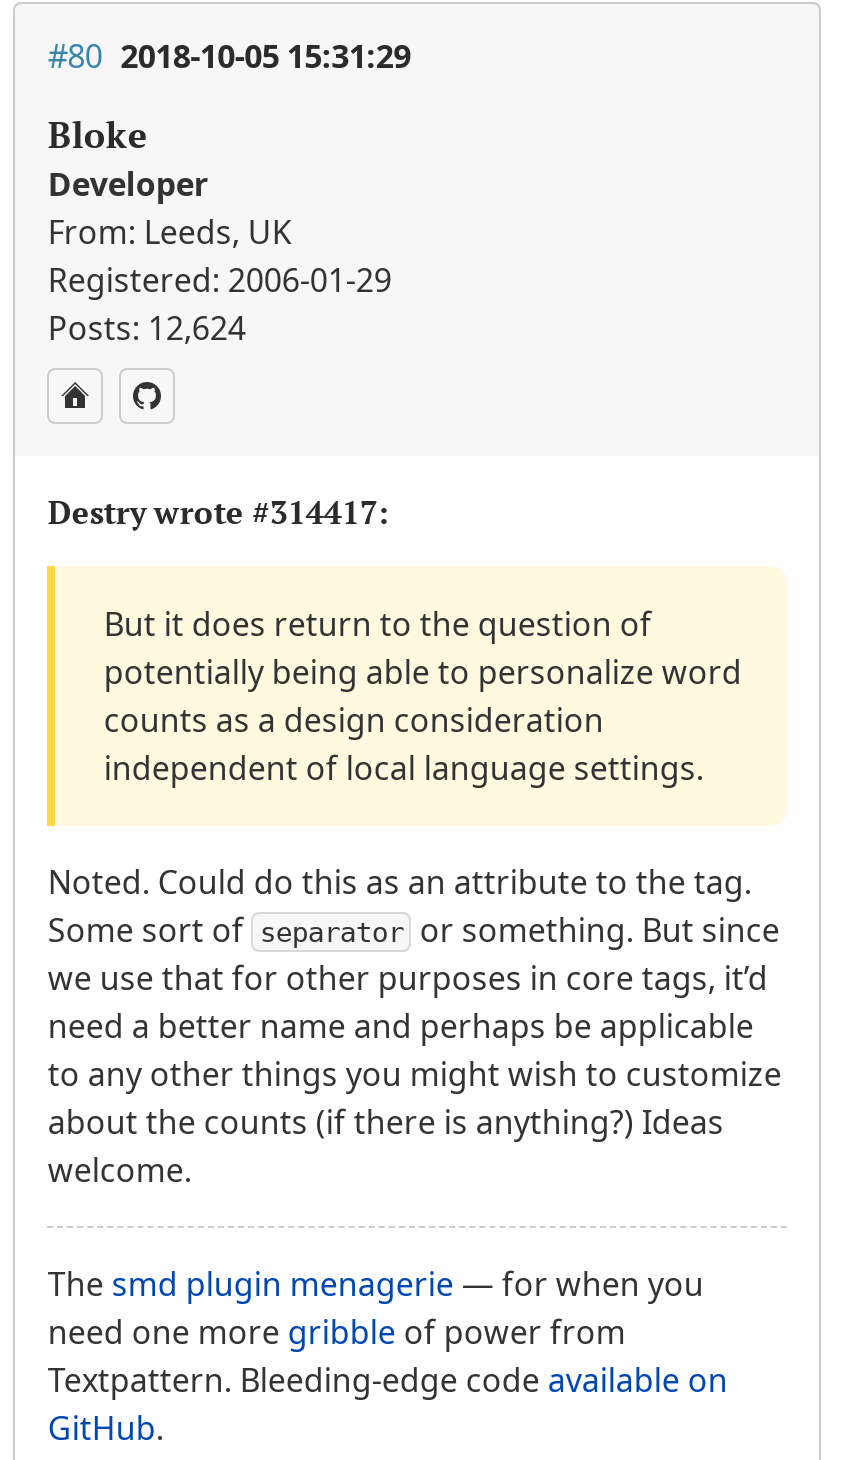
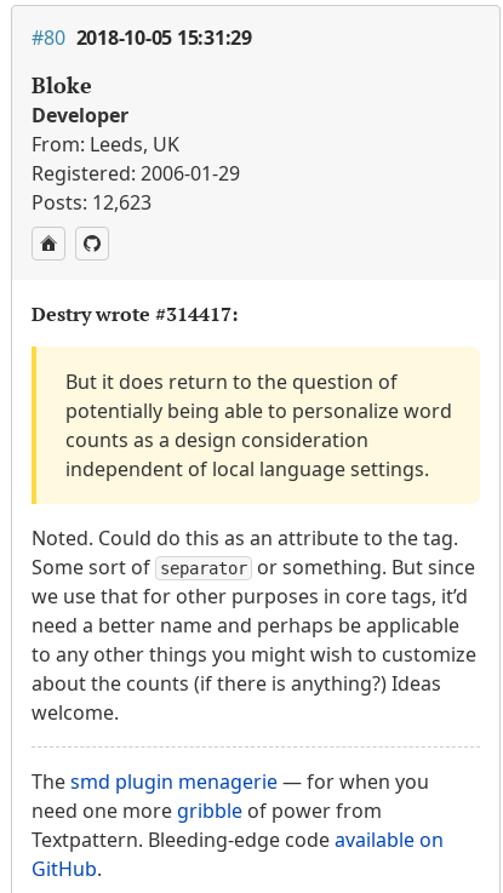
[48,306,246,350] Posts: 12,624 -> [32,189,152,216] Posts: 12,623

